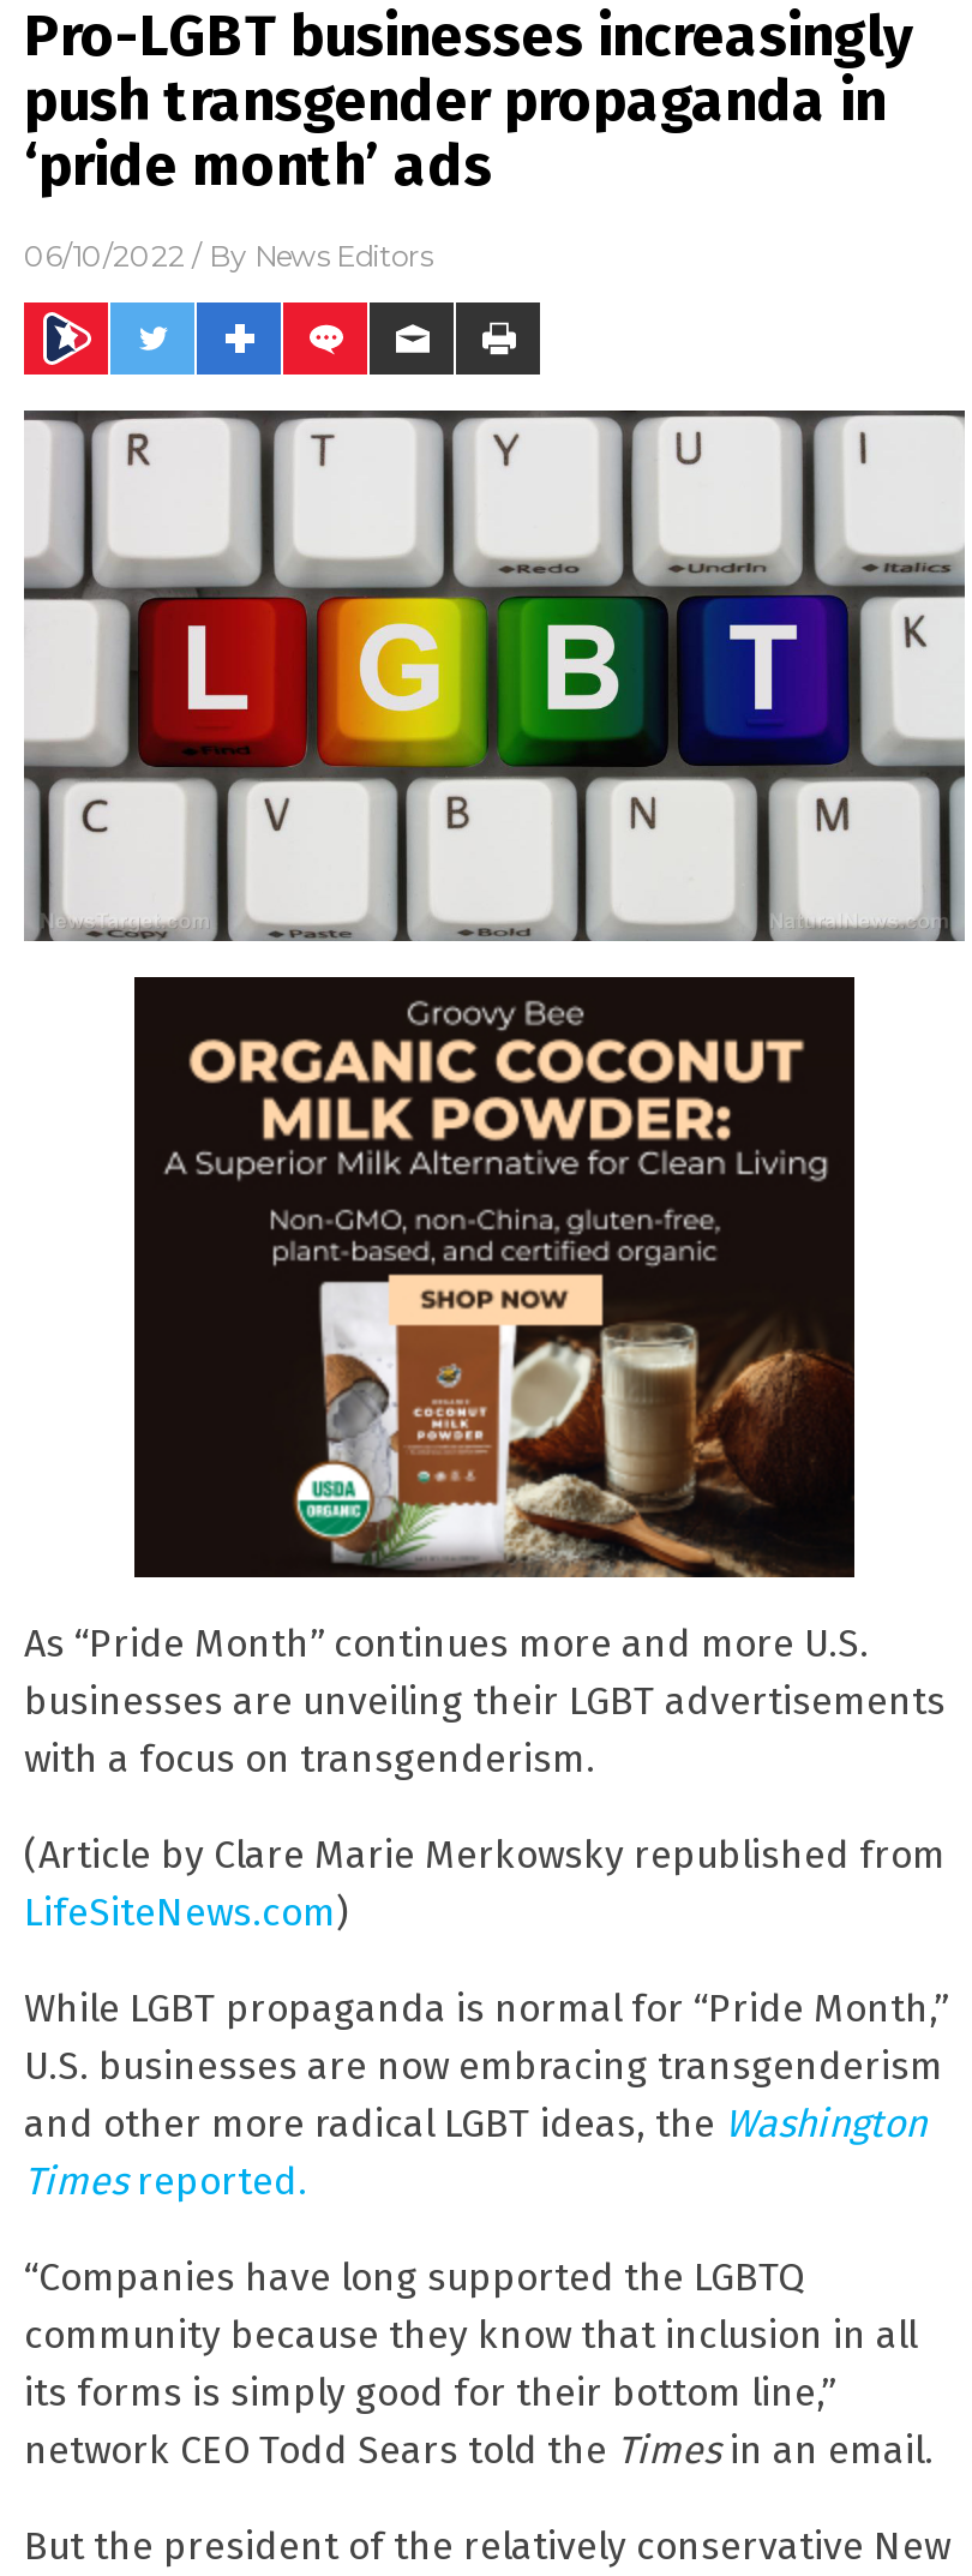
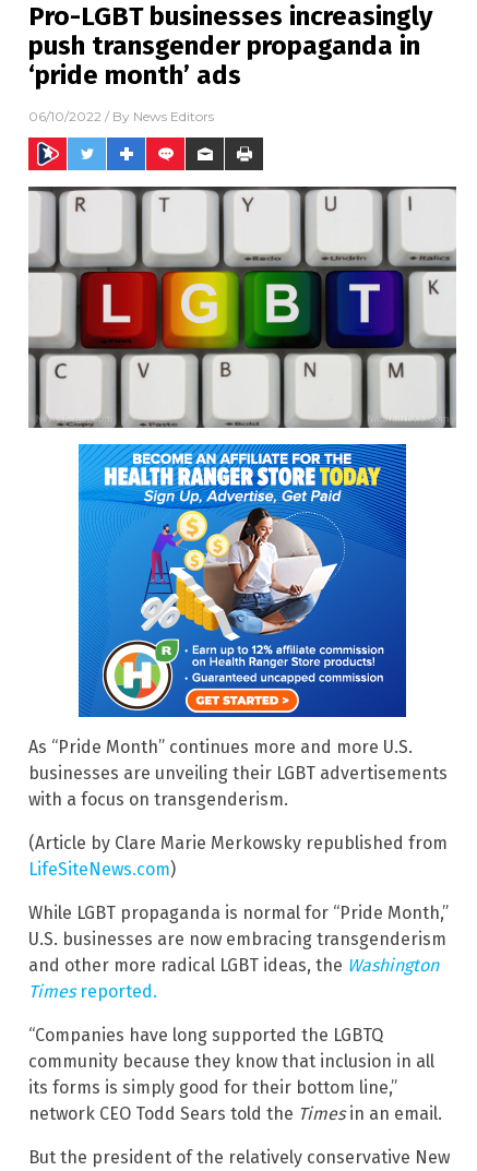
[132,975,857,1580] [image] -> [77,443,407,718] [image]

